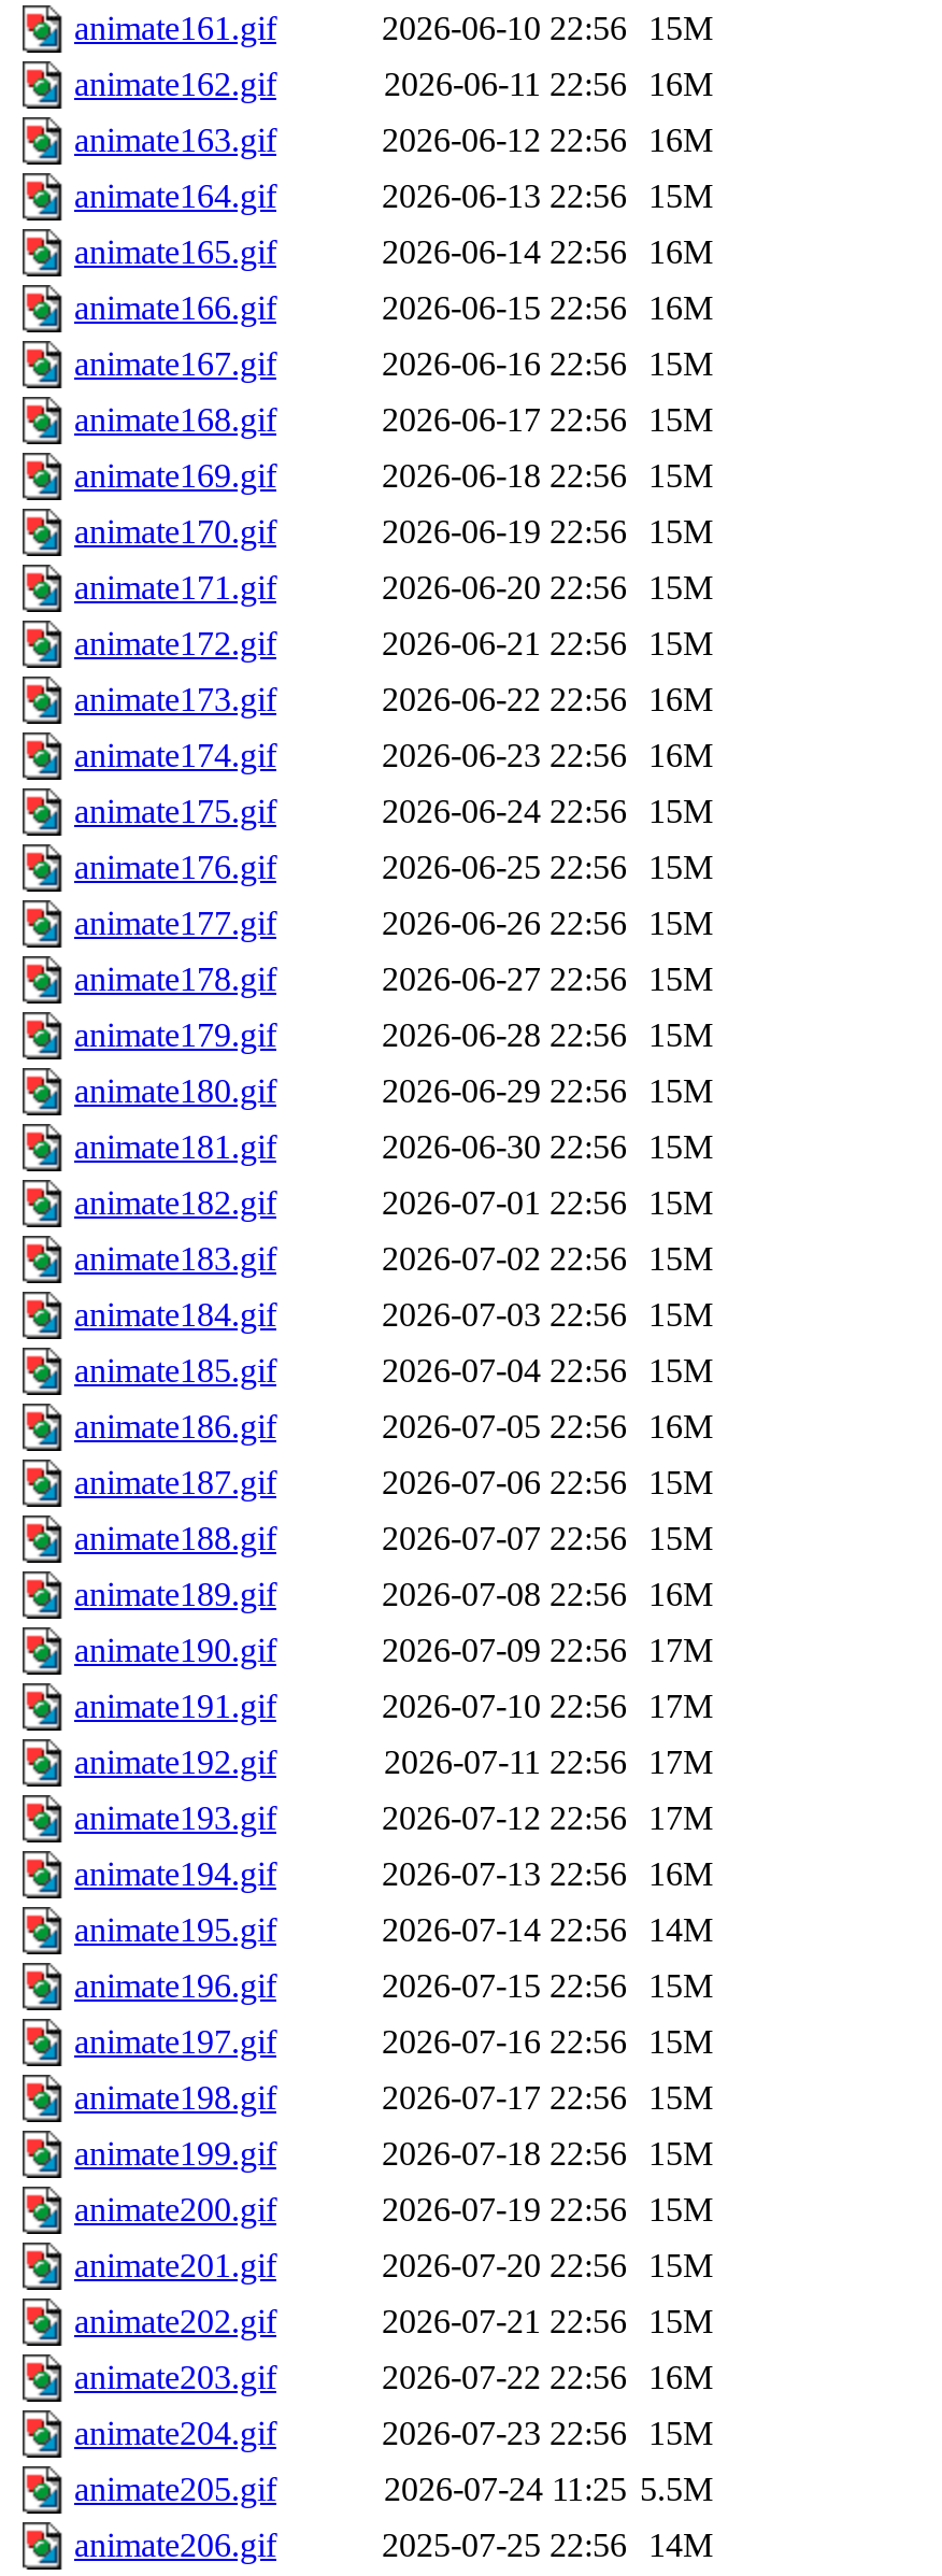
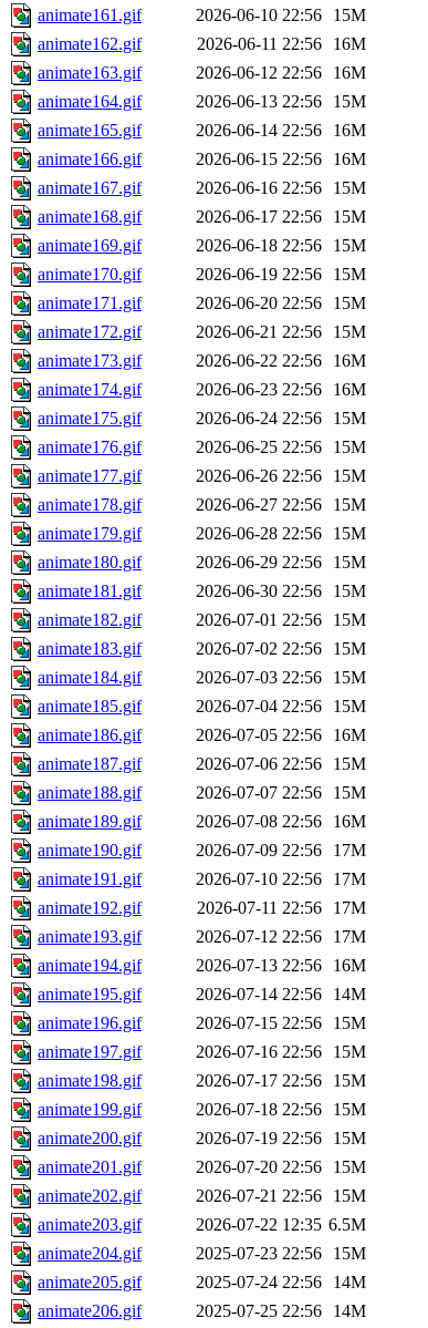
[382,2360,713,2396] 2026-07-22 22:56 16M -> [196,1215,366,1234] 2026-07-22 12:35 6.5M
[382,2416,713,2452] 2026-07-23 22:56 15M -> [196,1244,366,1263] 2025-07-23 22:56 15M
[384,2471,713,2508] 2026-07-24 11:25 5.5M -> [196,1273,366,1292] 2025-07-24 22:56 14M

